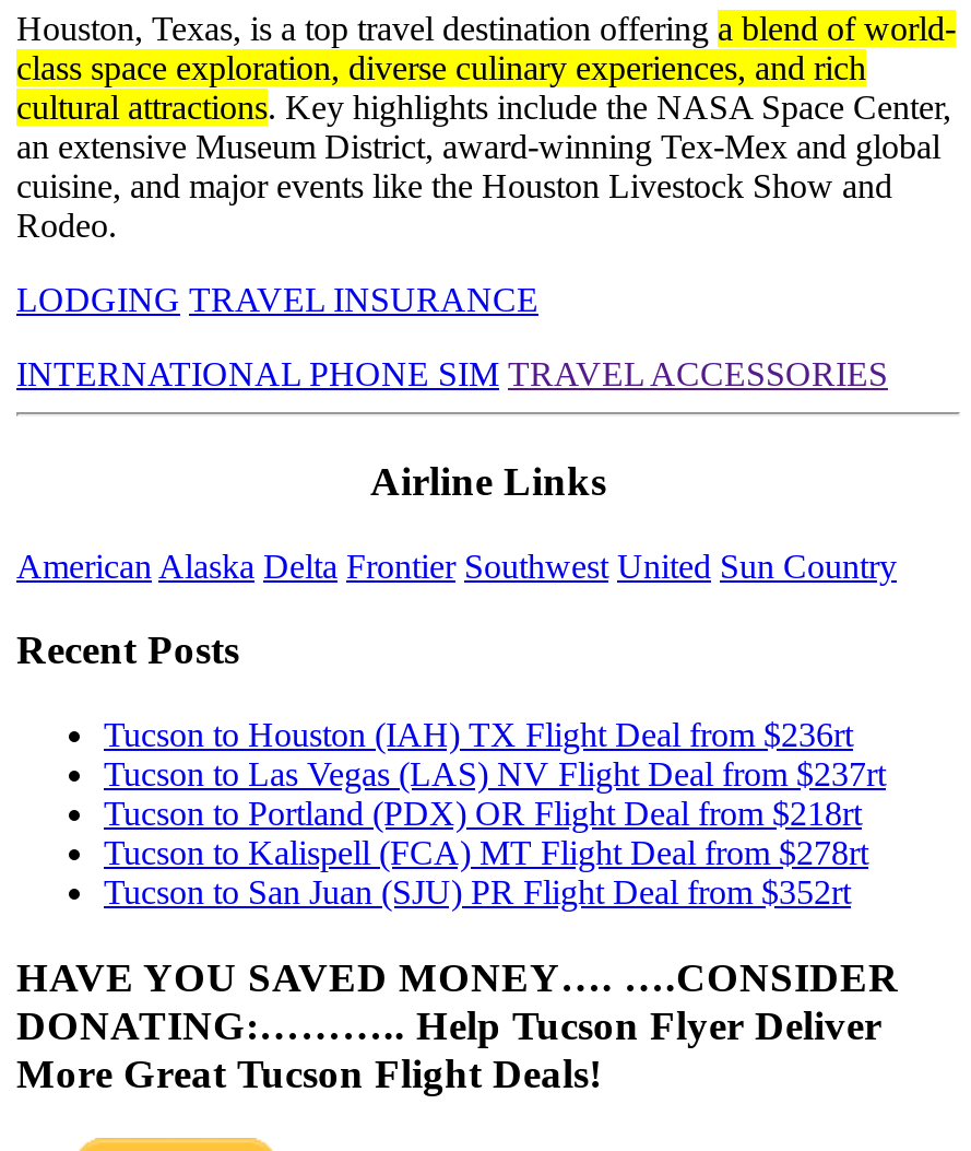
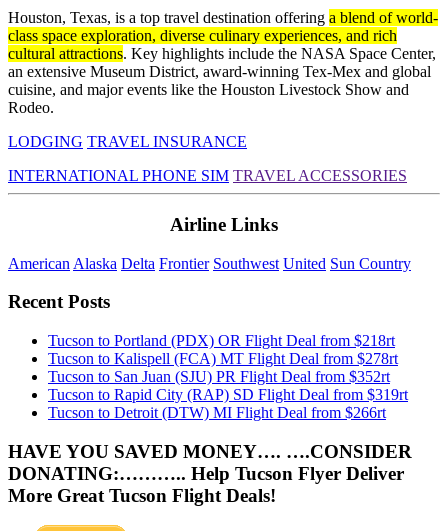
[104,716,886,792] Tucson to Houston (IAH) TX Flight Deal from $236rt | Tucson to Las Vegas (LAS) NV Flight Deal from $237rt -> none
moved [104,795,868,911] -> [48,332,398,385]: Tucson to Portland (PDX) OR Flight Deal from $218rt | Tucson to Kalispell (FCA) MT Flight Deal from $278rt | Tucson to San Juan (SJU) PR Flight Deal from $352rt
none -> [48,386,408,421] Tucson to Rapid City (RAP) SD Flight Deal from $319rt | Tucson to Detroit (DTW) MI Flight Deal from $266rt

